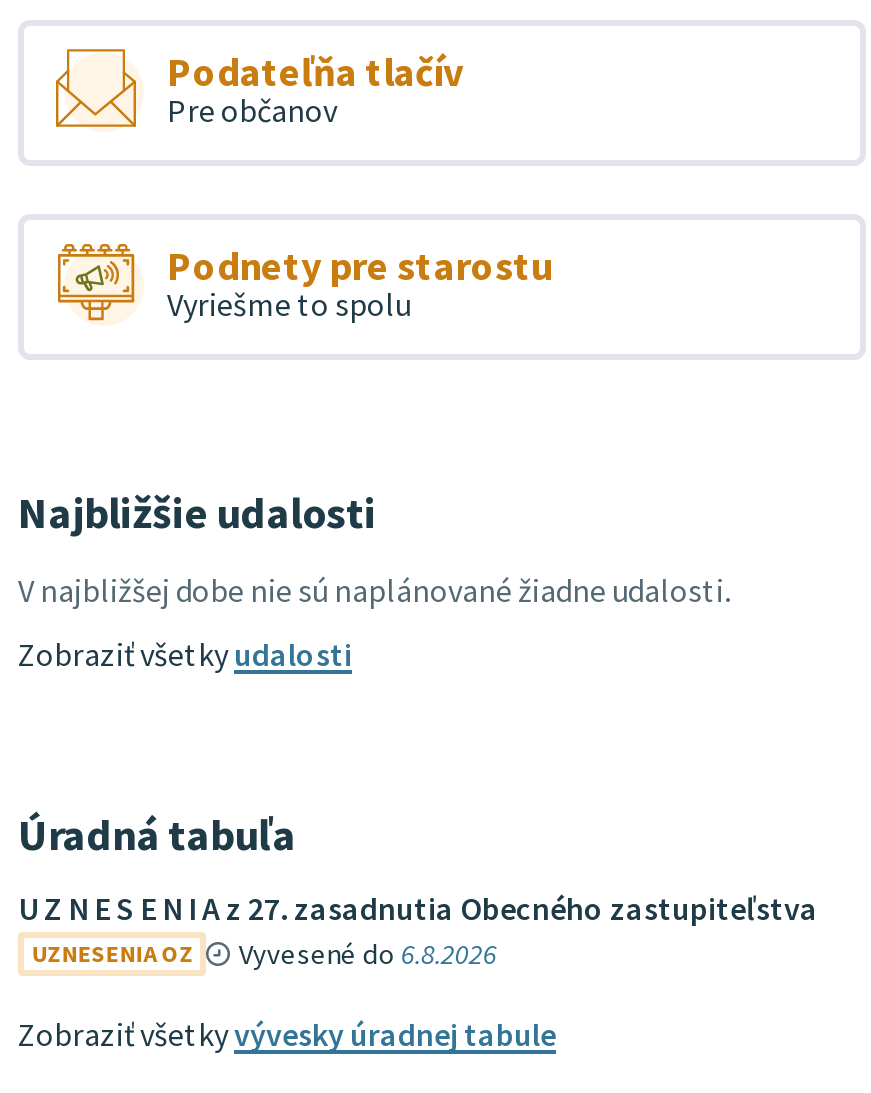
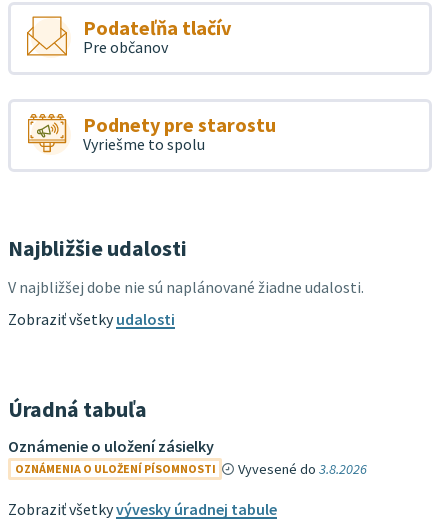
[18,887,818,971] U Z N E S E N I A z 27. zasadnutia Obecného zastupiteľstva | UZNESENIA OZ | Vyvesené do 6.8.2026 -> [8,435,367,477] Oznámenie o uložení zásielky | OZNÁMENIA O ULOŽENÍ PÍSOMNOSTI | Vyvesené do 3.8.2026

